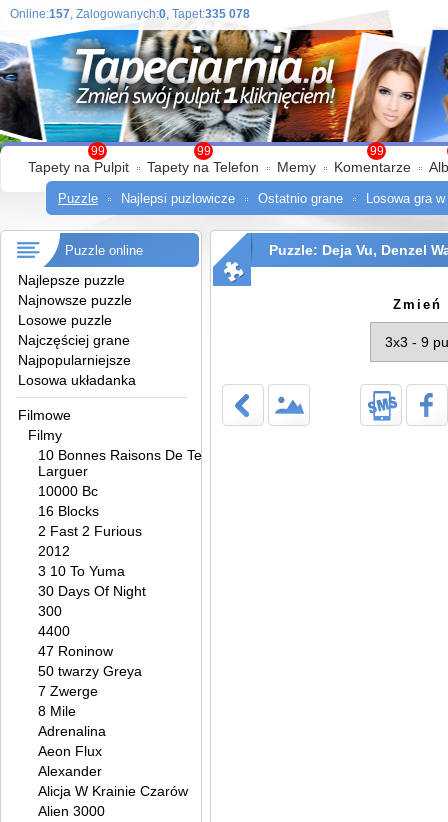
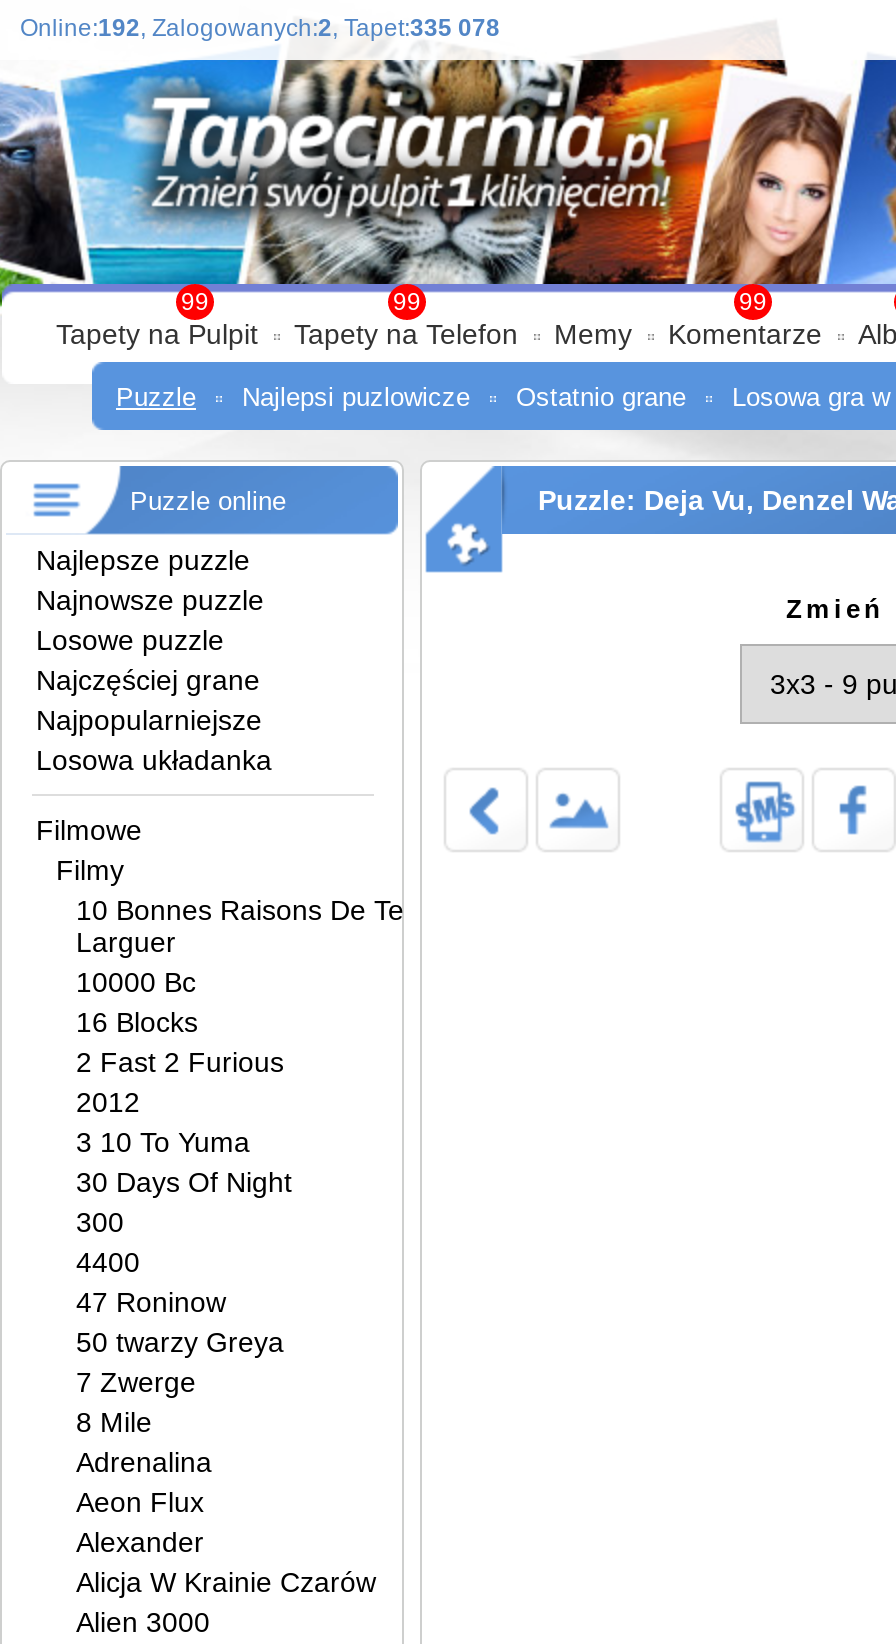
[10,7,250,21] Online:157, Zalogowanych:0, Tapet:335 078 -> [20,14,500,42] Online:192, Zalogowanych:2, Tapet:335 078

